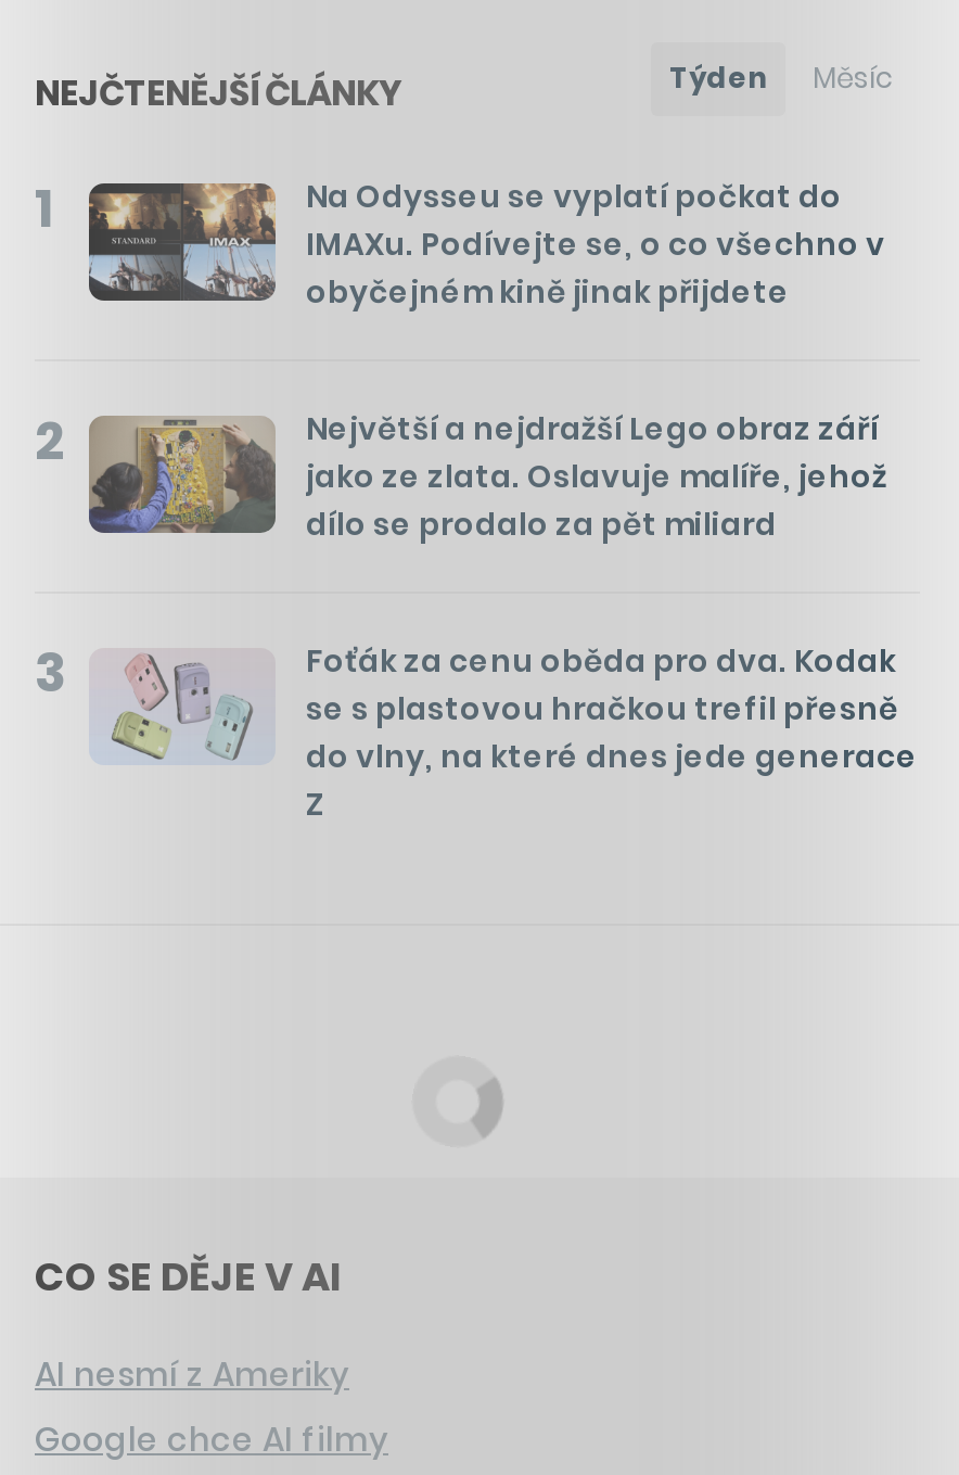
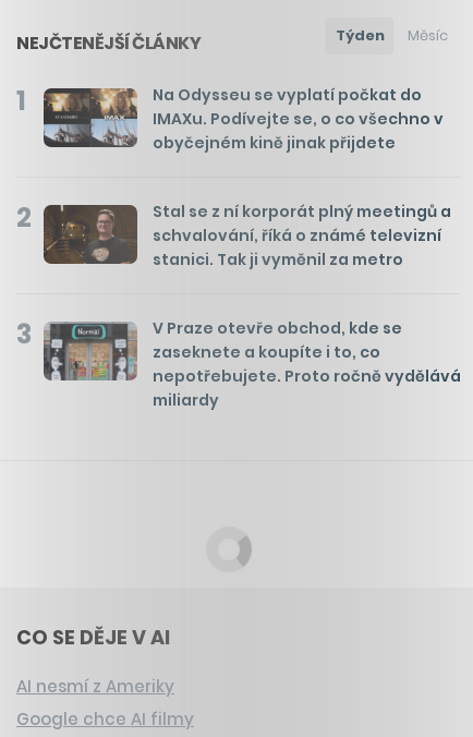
[87,408,887,547] [image] | Největší a nejdražší Lego obraz září | jako ze zlata. Oslavuje malíře, jehož | dílo se prodalo za pět miliard -> [44,201,451,271] [image] | Stal se z ní korporát plný meetingů a | schvalování, říká o známé televizní | stanici. Tak ji vyměnil za metro
[89,640,918,827] [image] | Foťák za cenu oběda pro dva. Kodak | se s plastovou hračkou trefil přesně | do vlny, na které dnes jede generace | Z -> [43,318,461,411] [image] | V Praze otevře obchod, kde se | zaseknete a koupíte i to, co | nepotřebujete. Proto ročně vydělává | miliardy

